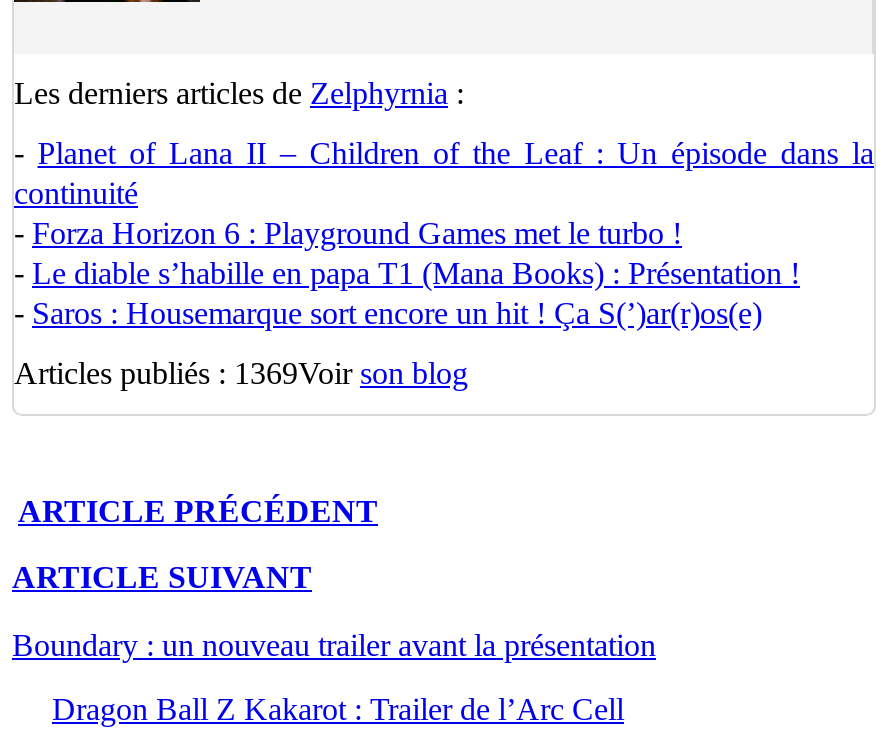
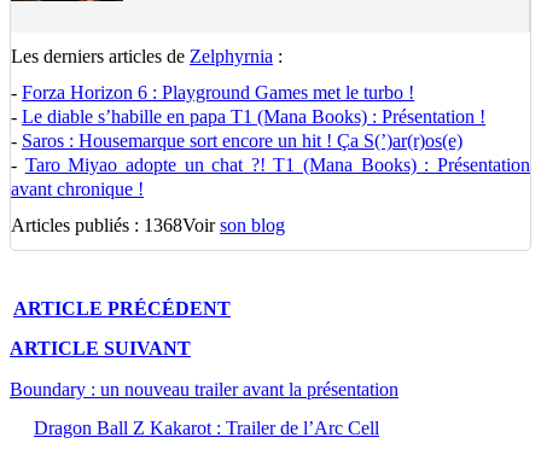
[14,136,874,210] - Planet of Lana II – Children of the Leaf : Un épisode dans la | continuité -> none
moved [14,216,800,330] -> [11,82,485,151]: - Forza Horizon 6 : Playground Games met le turbo ! | - Le diable s’habille en papa T1 (Mana Books) : Présentation ! | - Saros : Housemarque sort encore un hit ! Ça S(’)ar(r)os(e)
[14,356,468,390] Articles publiés : 1369Voir son blog -> [11,154,530,235] - Taro Miyao adopte un chat ?! T1 (Mana Books) : Présentation | avant chronique ! | Articles publiés : 1368Voir son blog

